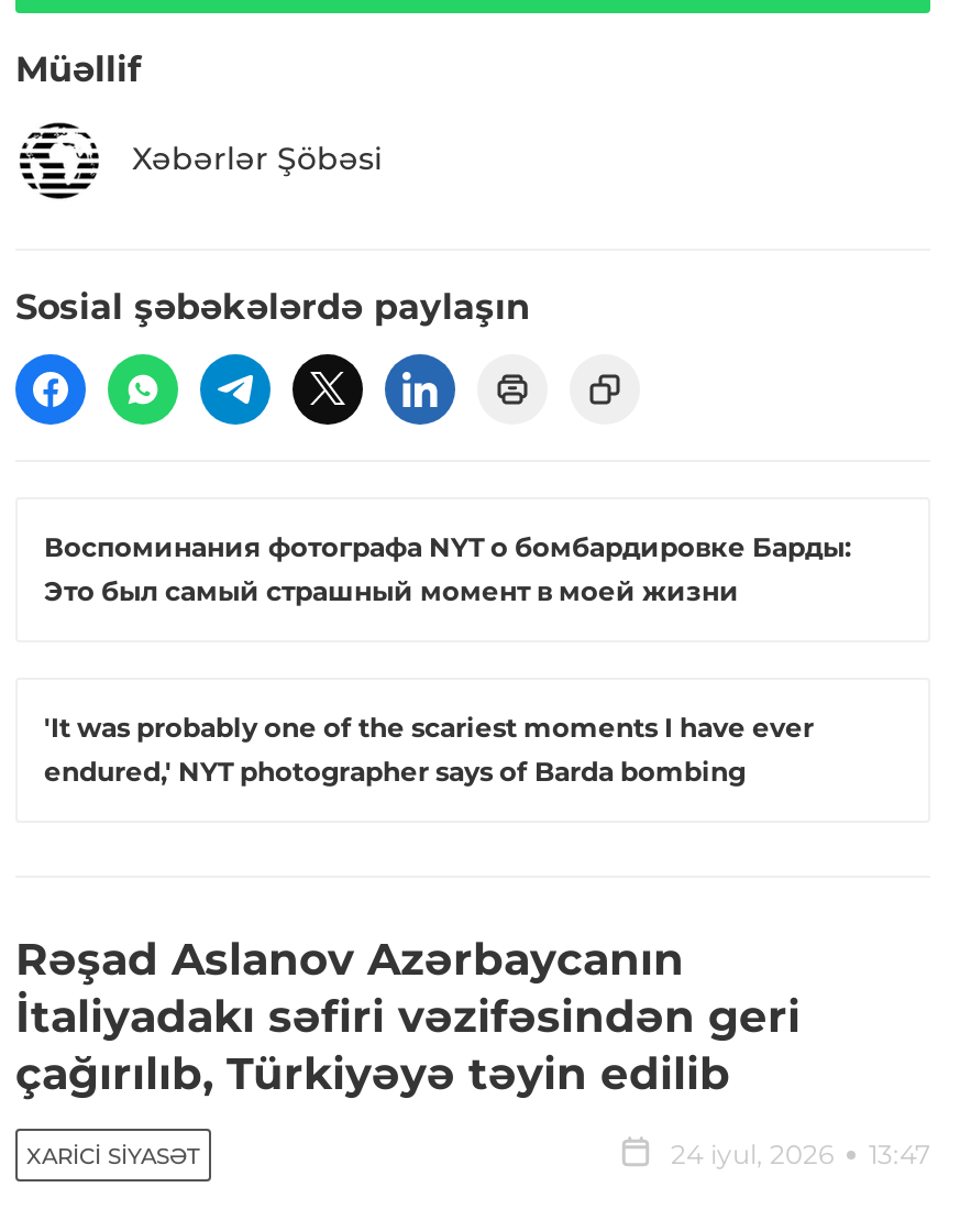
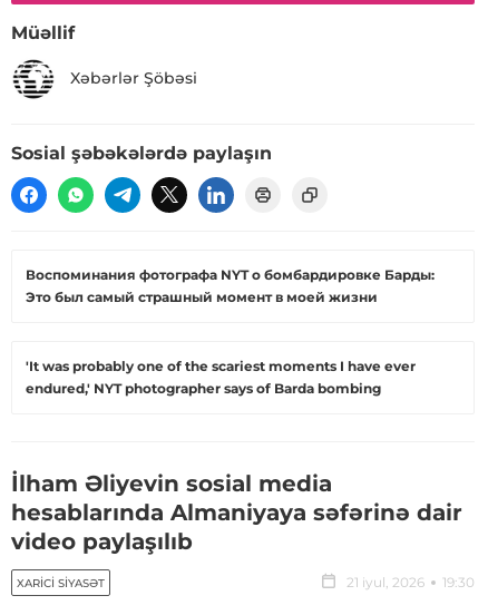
[15,932,801,1099] Rəşad Aslanov Azərbaycanın | İtaliyadakı səfiri vəzifəsindən geri | çağırılıb, Türkiyəyə təyin edilib -> [11,470,462,554] İlham Əliyevin sosial media | hesablarında Almaniyaya səfərinə dair | video paylaşılıb
[671,1136,930,1169] 24 iyul, 2026 | 13:47 -> [347,573,475,590] 21 iyul, 2026 | 19:30

